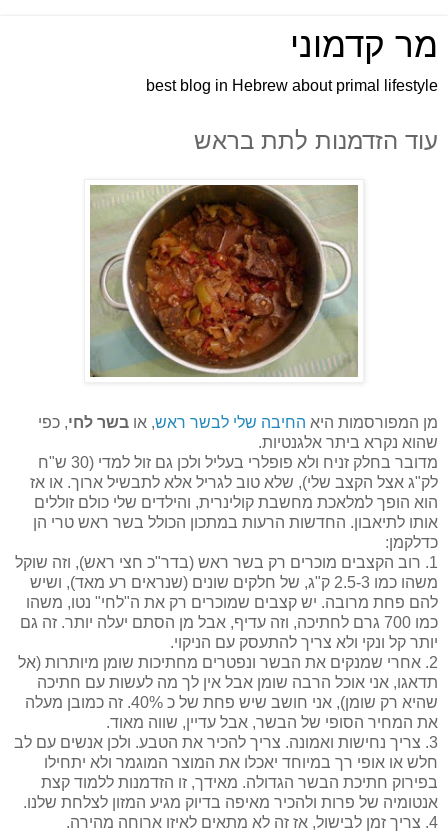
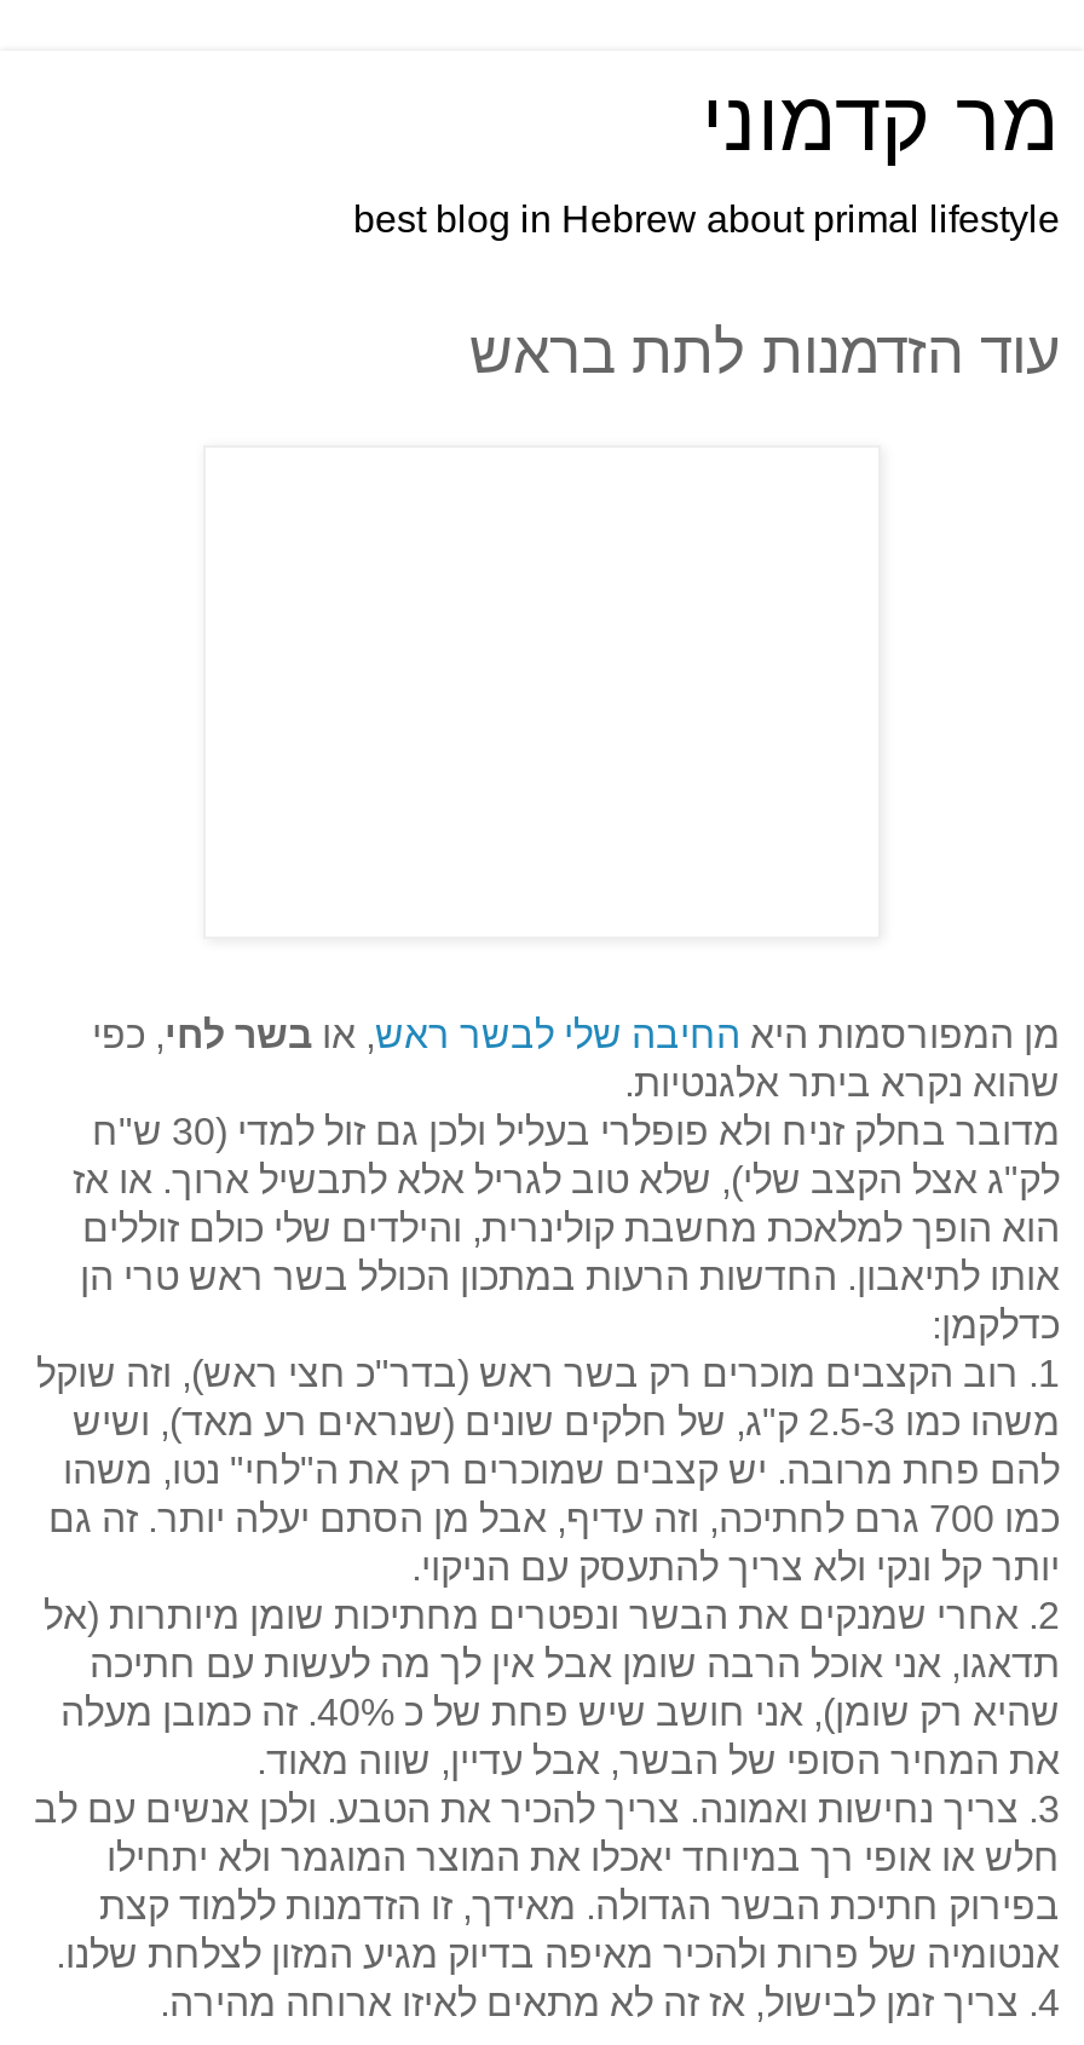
[89,184,359,378] [image] -> none

